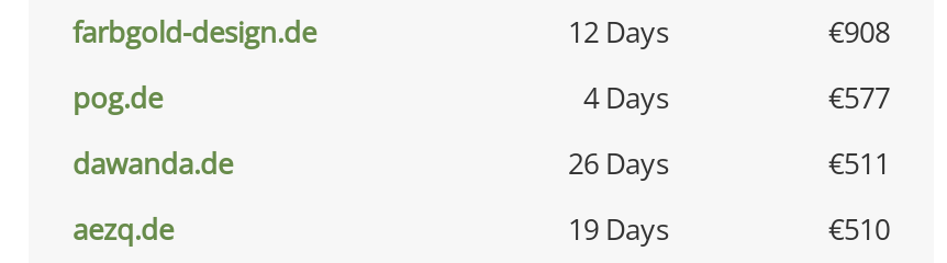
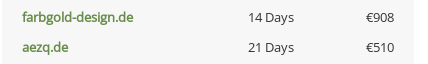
[568,12,669,52] 12 Days -> [247,8,293,26] 14 Days
[73,78,890,183] pog.de | 4 Days | €577 | dawanda.de | 26 Days | €511 -> none
[568,209,669,249] 19 Days -> [247,38,293,56] 21 Days

